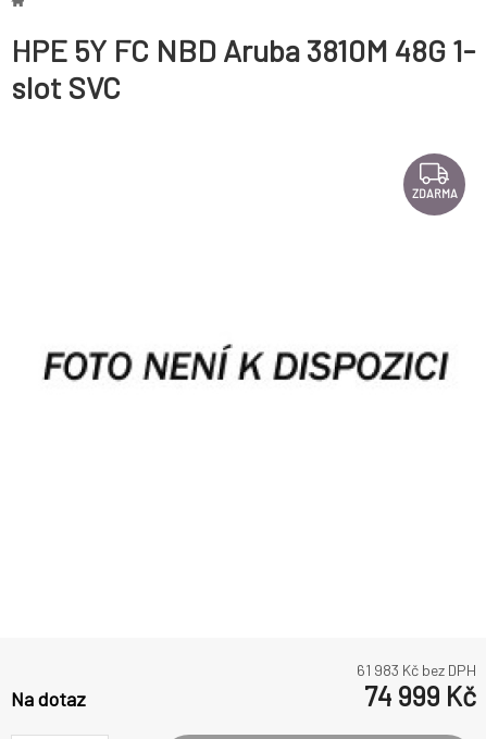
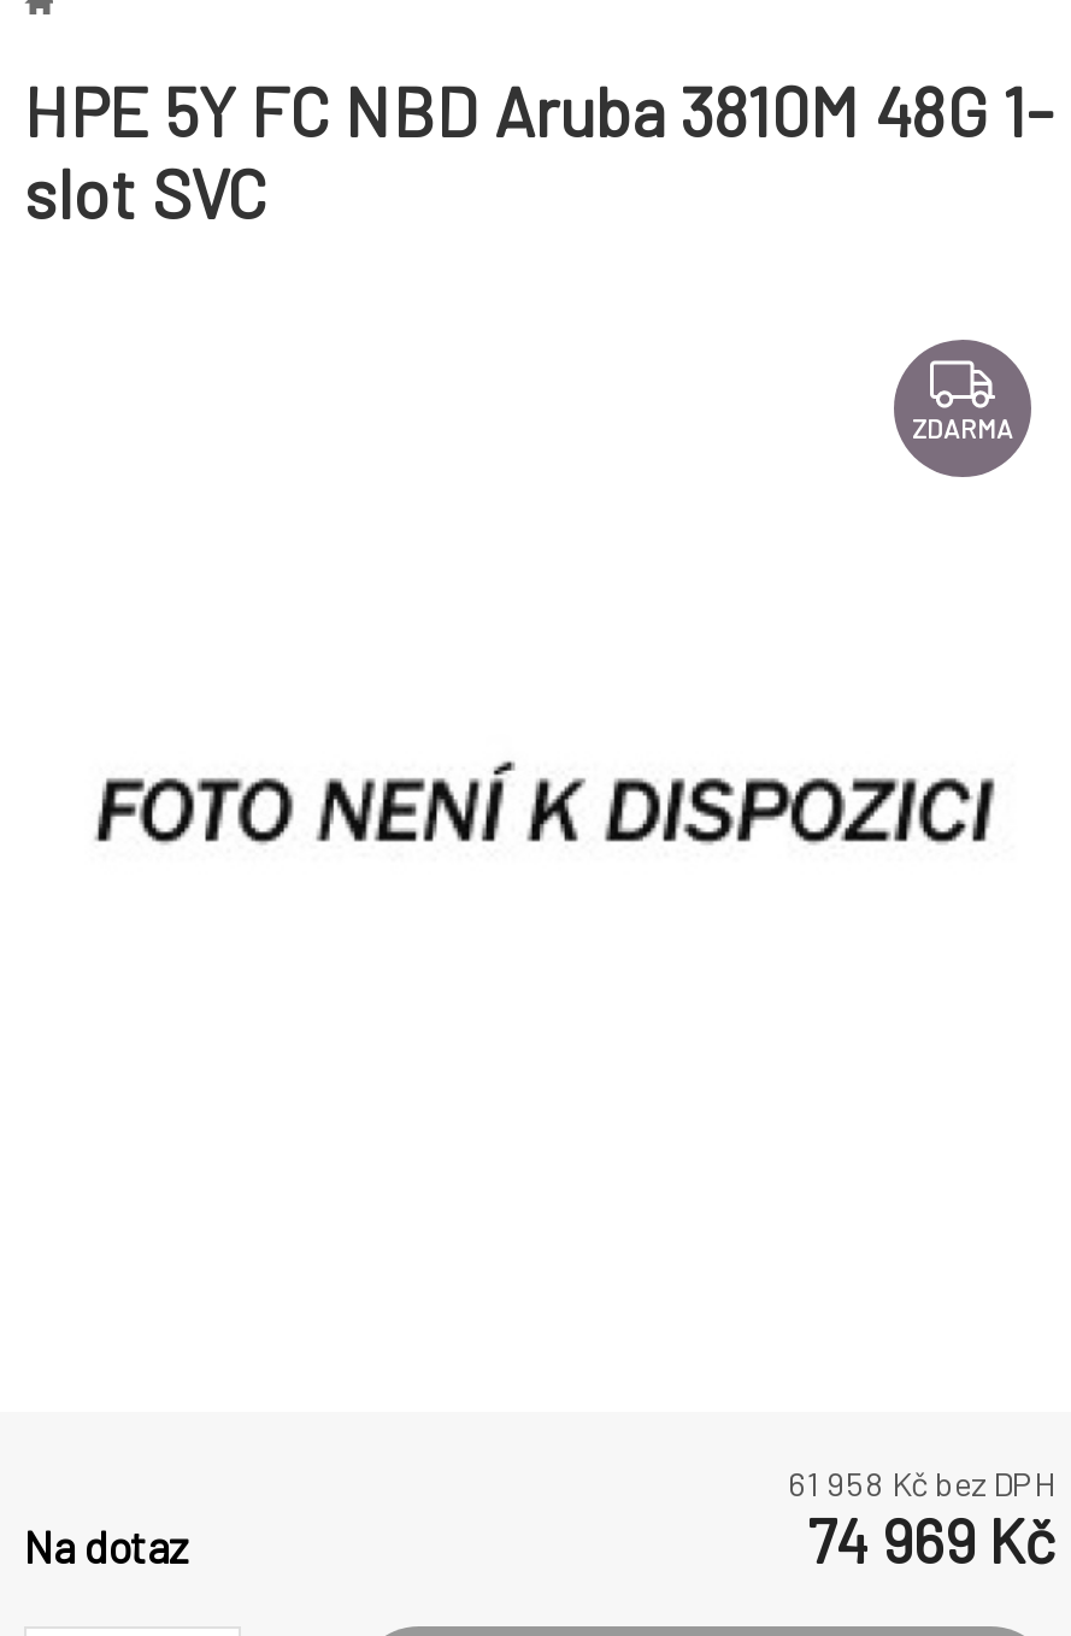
[357,661,476,679] 61 983 Kč bez DPH -> [788,1463,1055,1504] 61 958 Kč bez DPH
[364,679,476,712] 74 999 Kč -> [807,1504,1055,1576] 74 969 Kč

